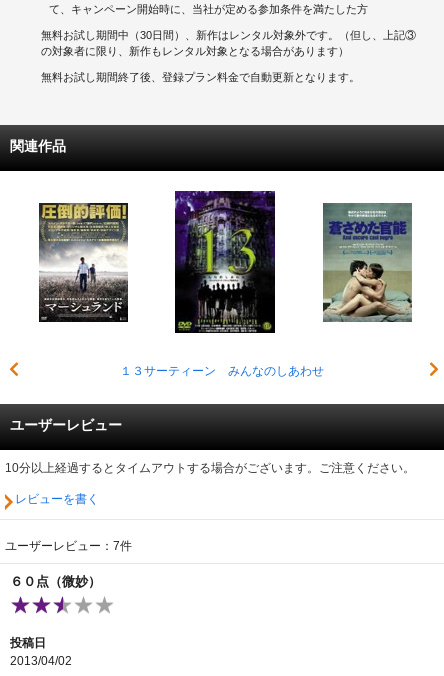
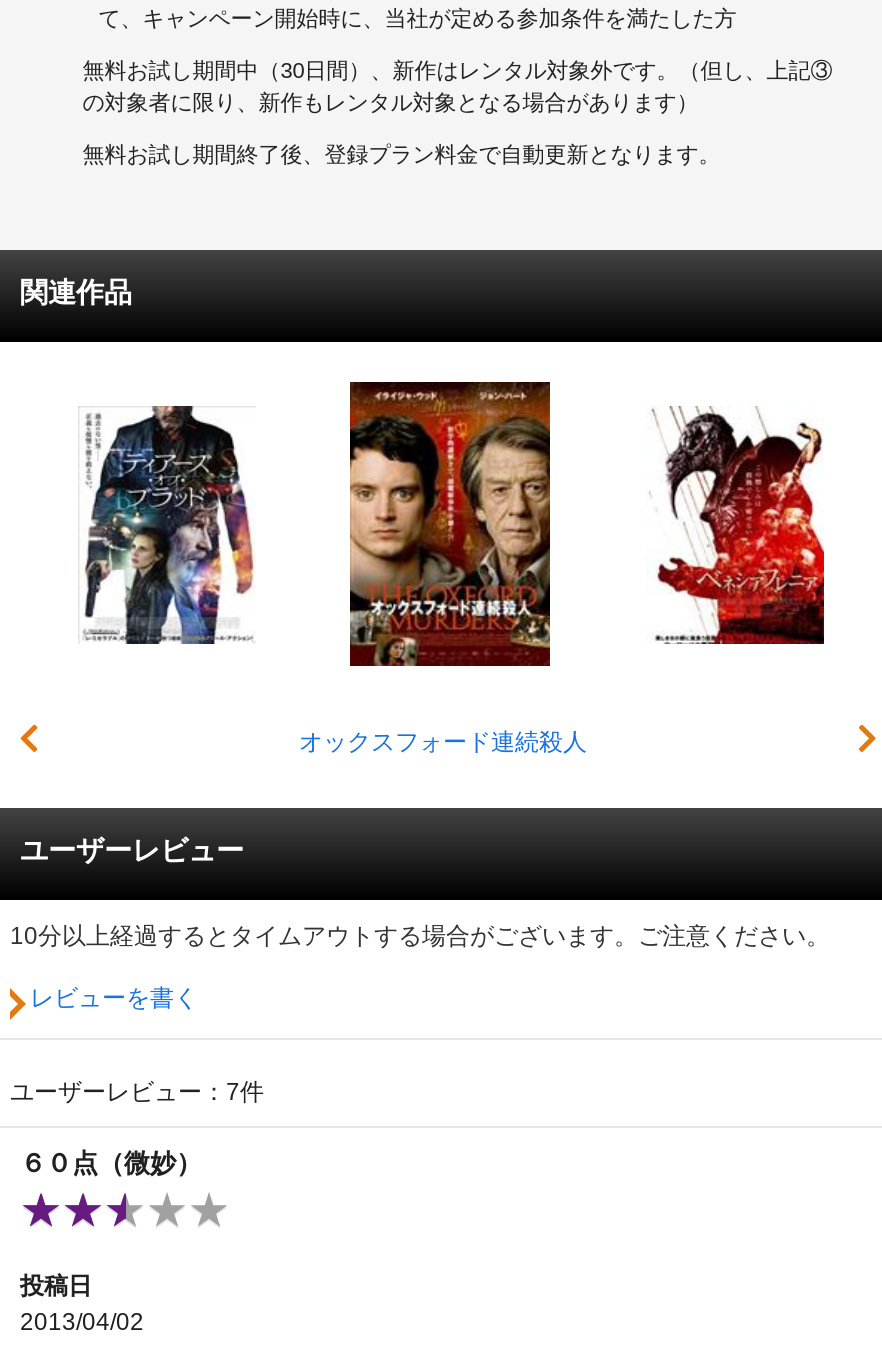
[119,190,323,378] [image] | １３サーティーン みんなのしあわせ -> [299,380,587,755] [image] | オックスフォード連続殺人
[38,202,129,323] [image] -> [78,406,256,646] [image]
[322,202,413,323] [image] -> [646,406,826,646] [image]

